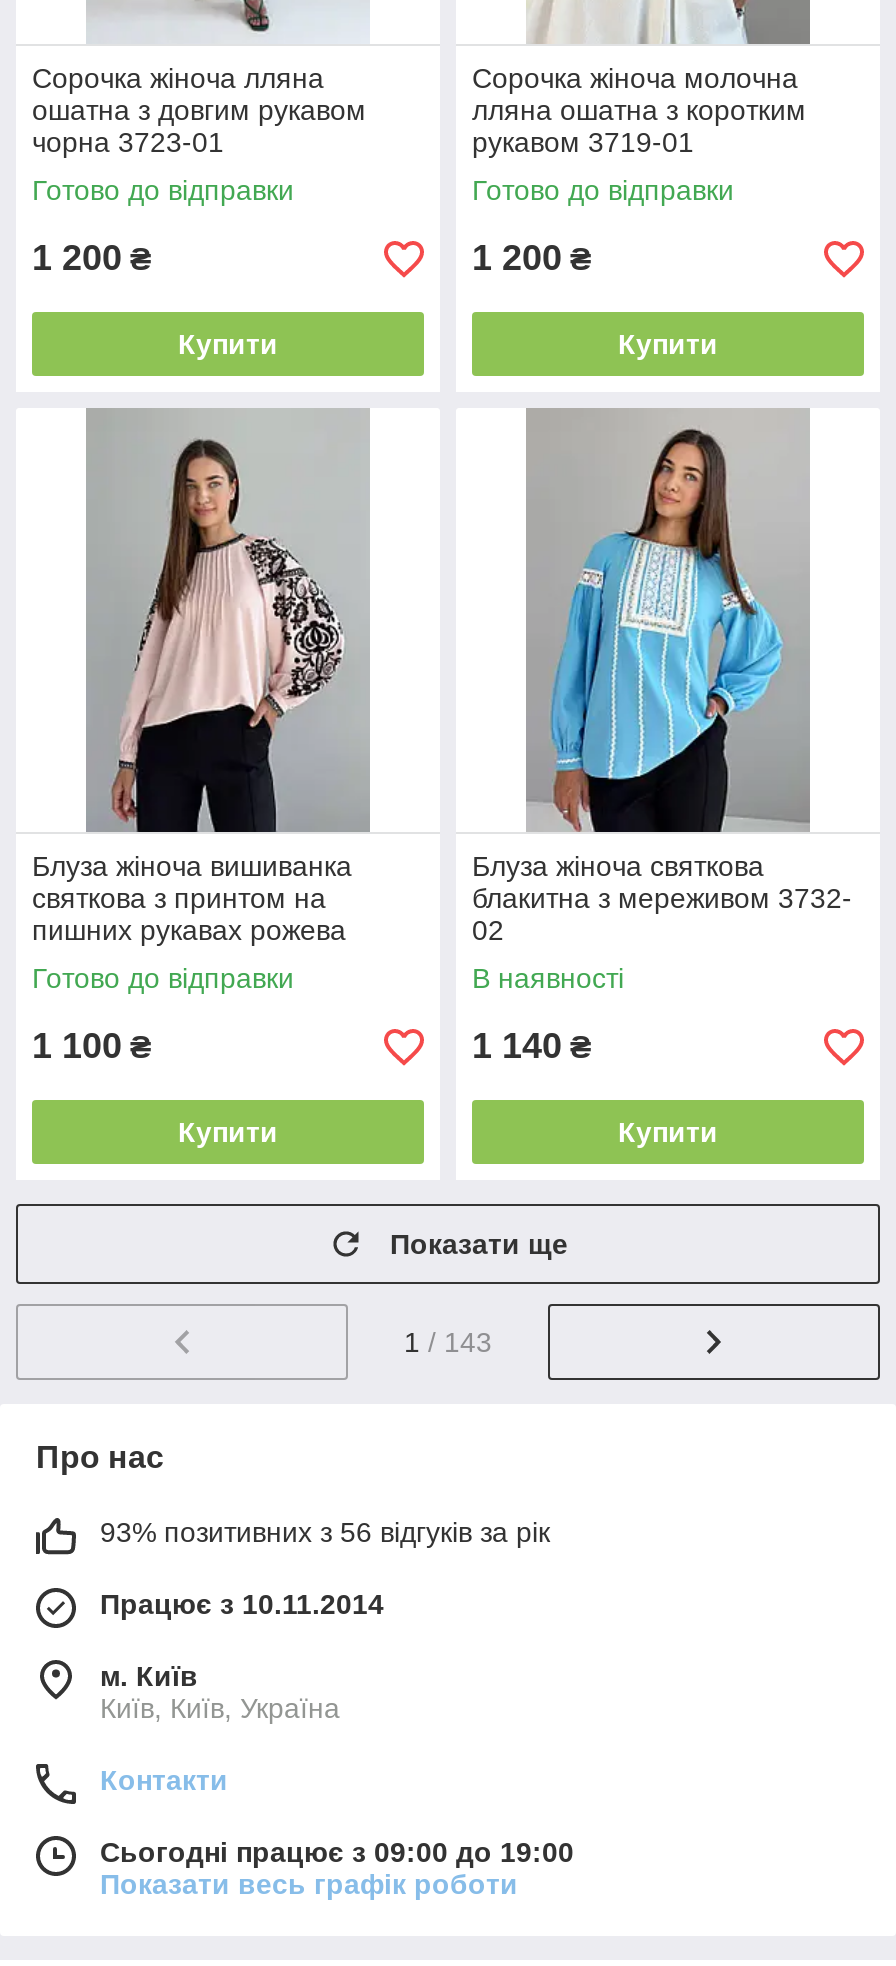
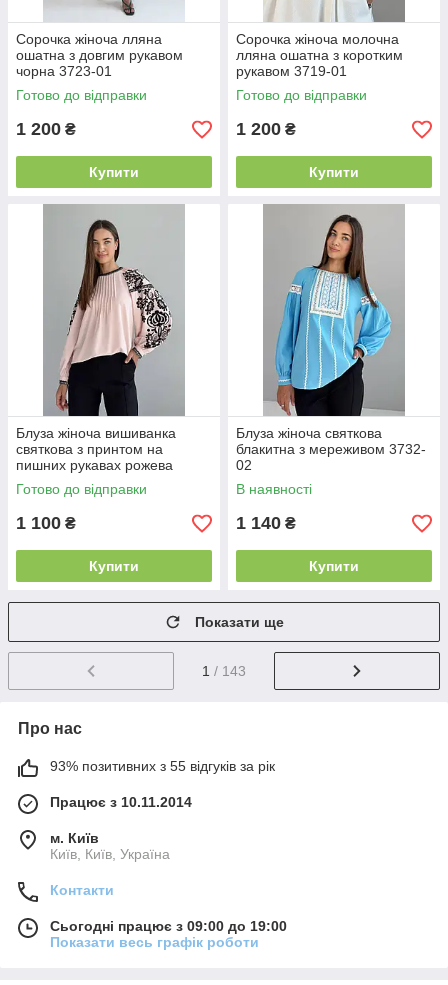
[100,1516,550,1548] 93% позитивних з 56 відгуків за рік -> [50,758,275,774] 93% позитивних з 55 відгуків за рік

